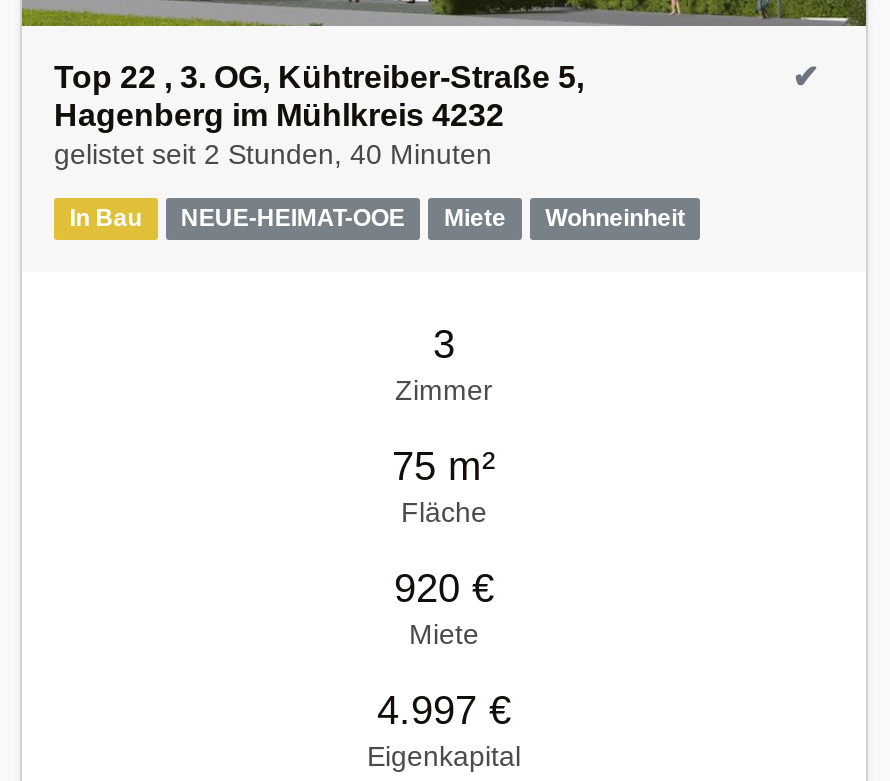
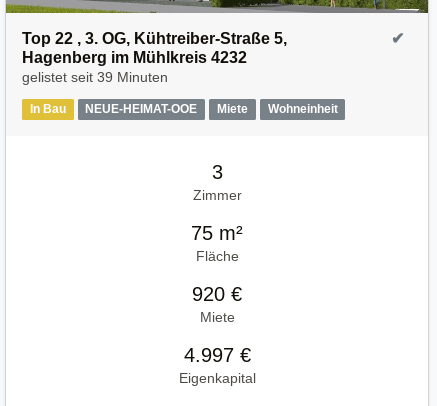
[54,138,492,170] gelistet seit 2 Stunden, 40 Minuten -> [22,69,168,85] gelistet seit 39 Minuten

